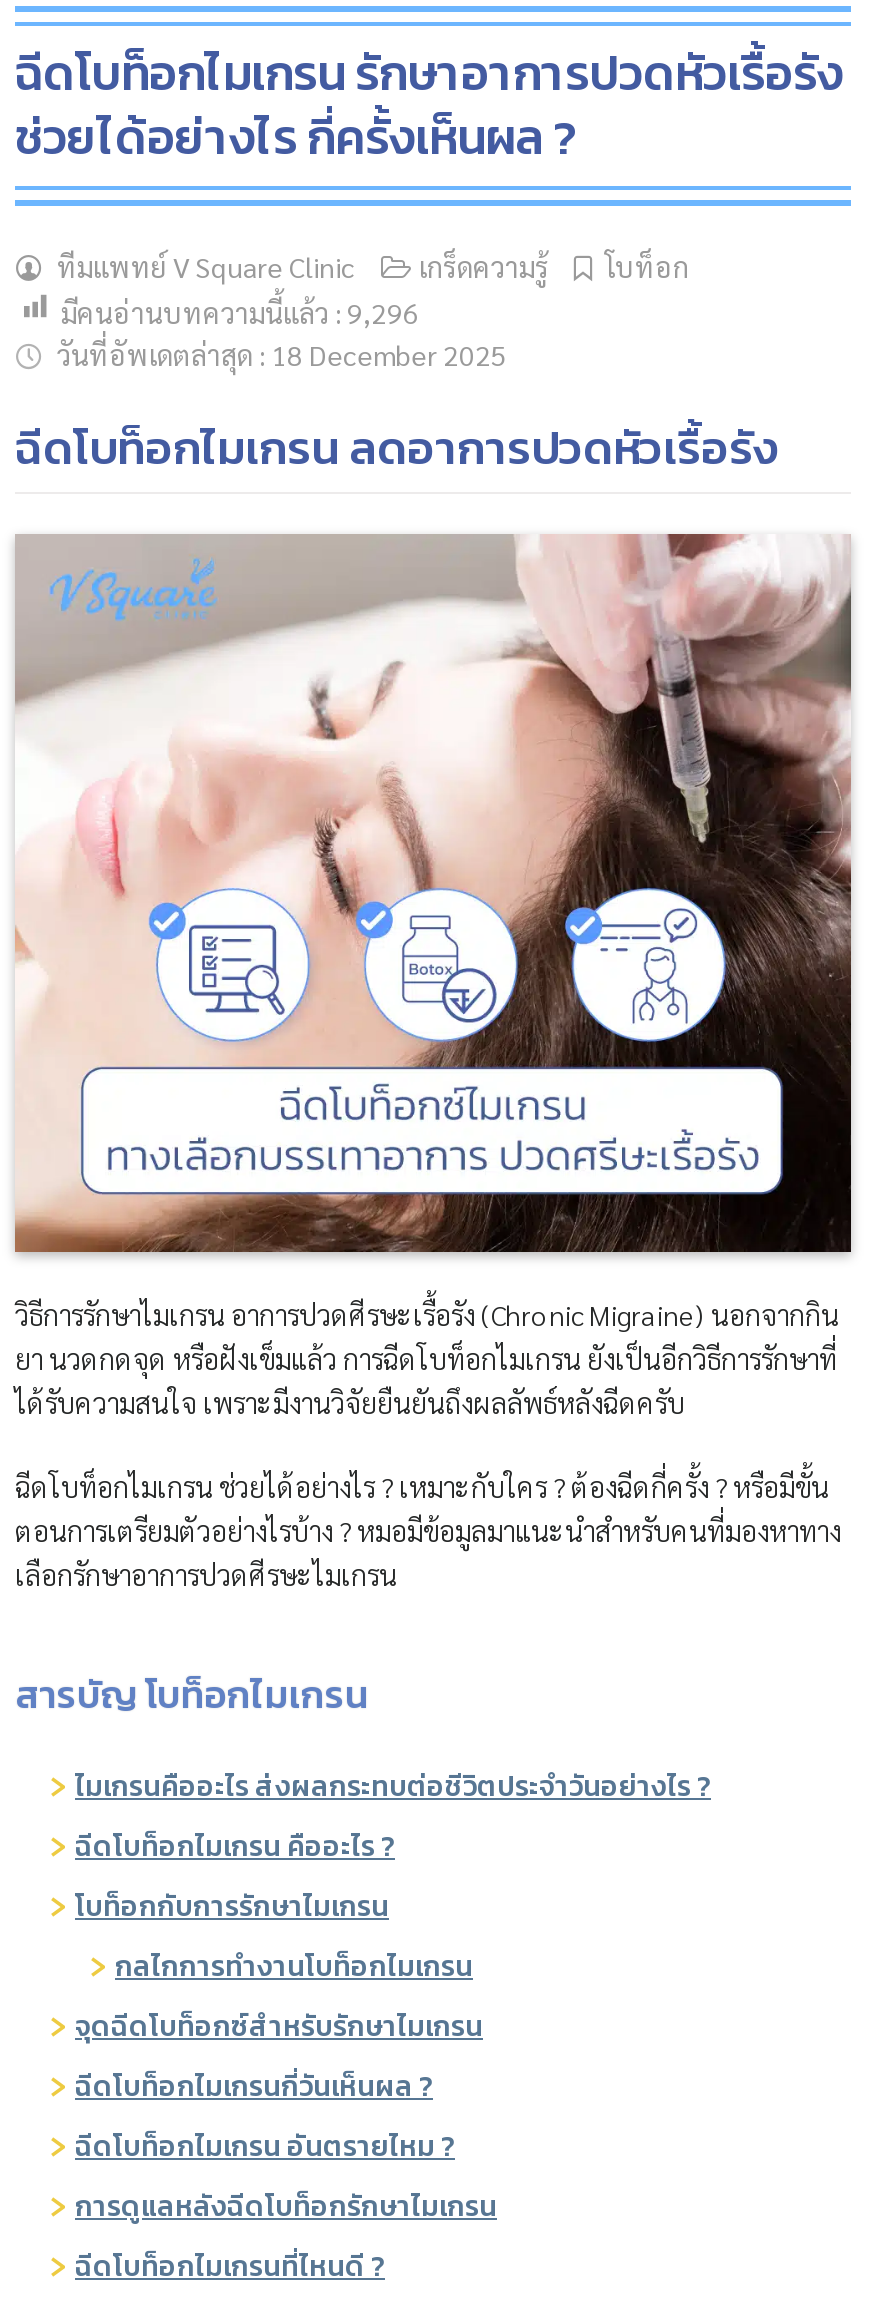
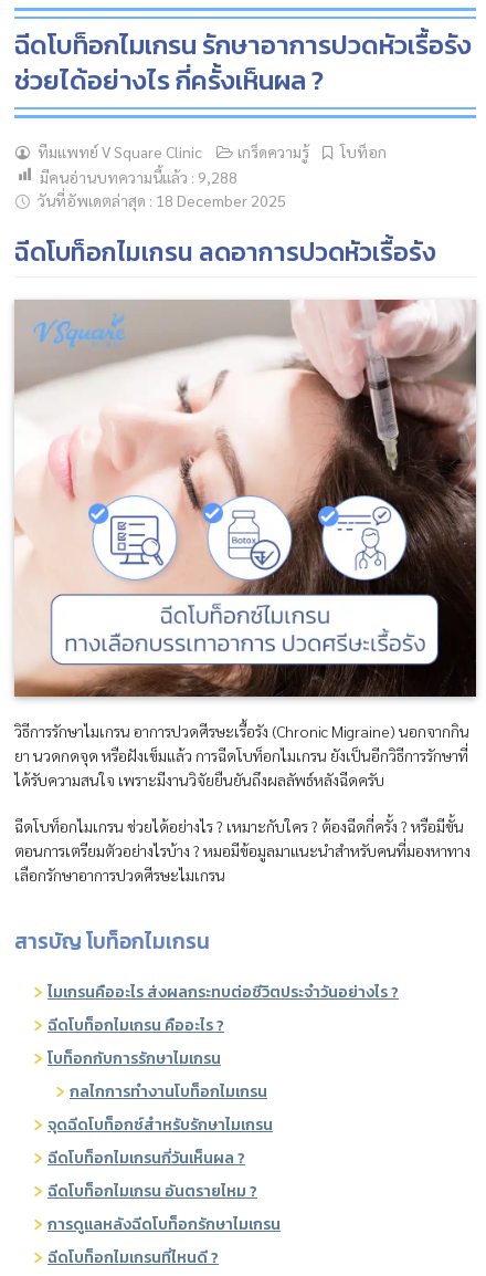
[61,294,419,330] มีคนอ่านบทความนี้แล้ว : 9,296 -> [40,167,237,187] มีคนอ่านบทความนี้แล้ว : 9,288

